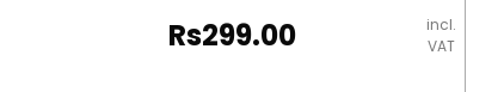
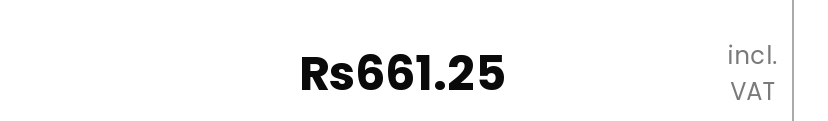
[168,15,296,54] Rs299.00 -> [299,39,505,105] Rs661.25

